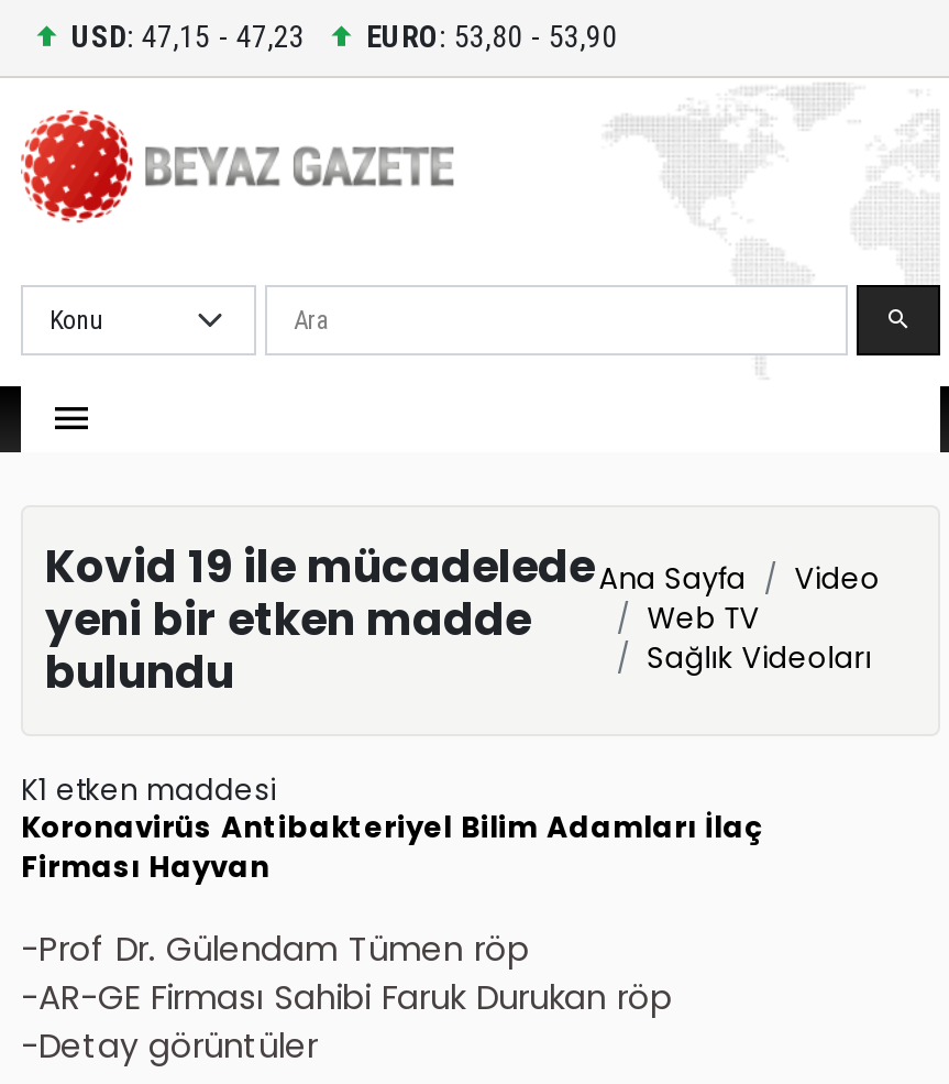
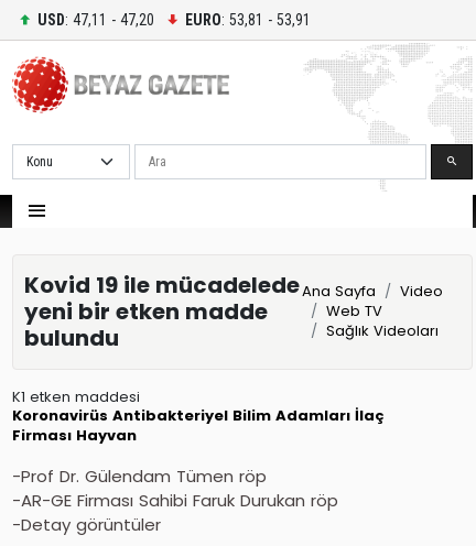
[71,18,305,53] USD: 47,15 - 47,23 -> [37,10,154,28] USD: 47,11 - 47,20
[366,18,617,53] EURO: 53,80 - 53,90 -> [185,10,311,28] EURO: 53,81 - 53,91

